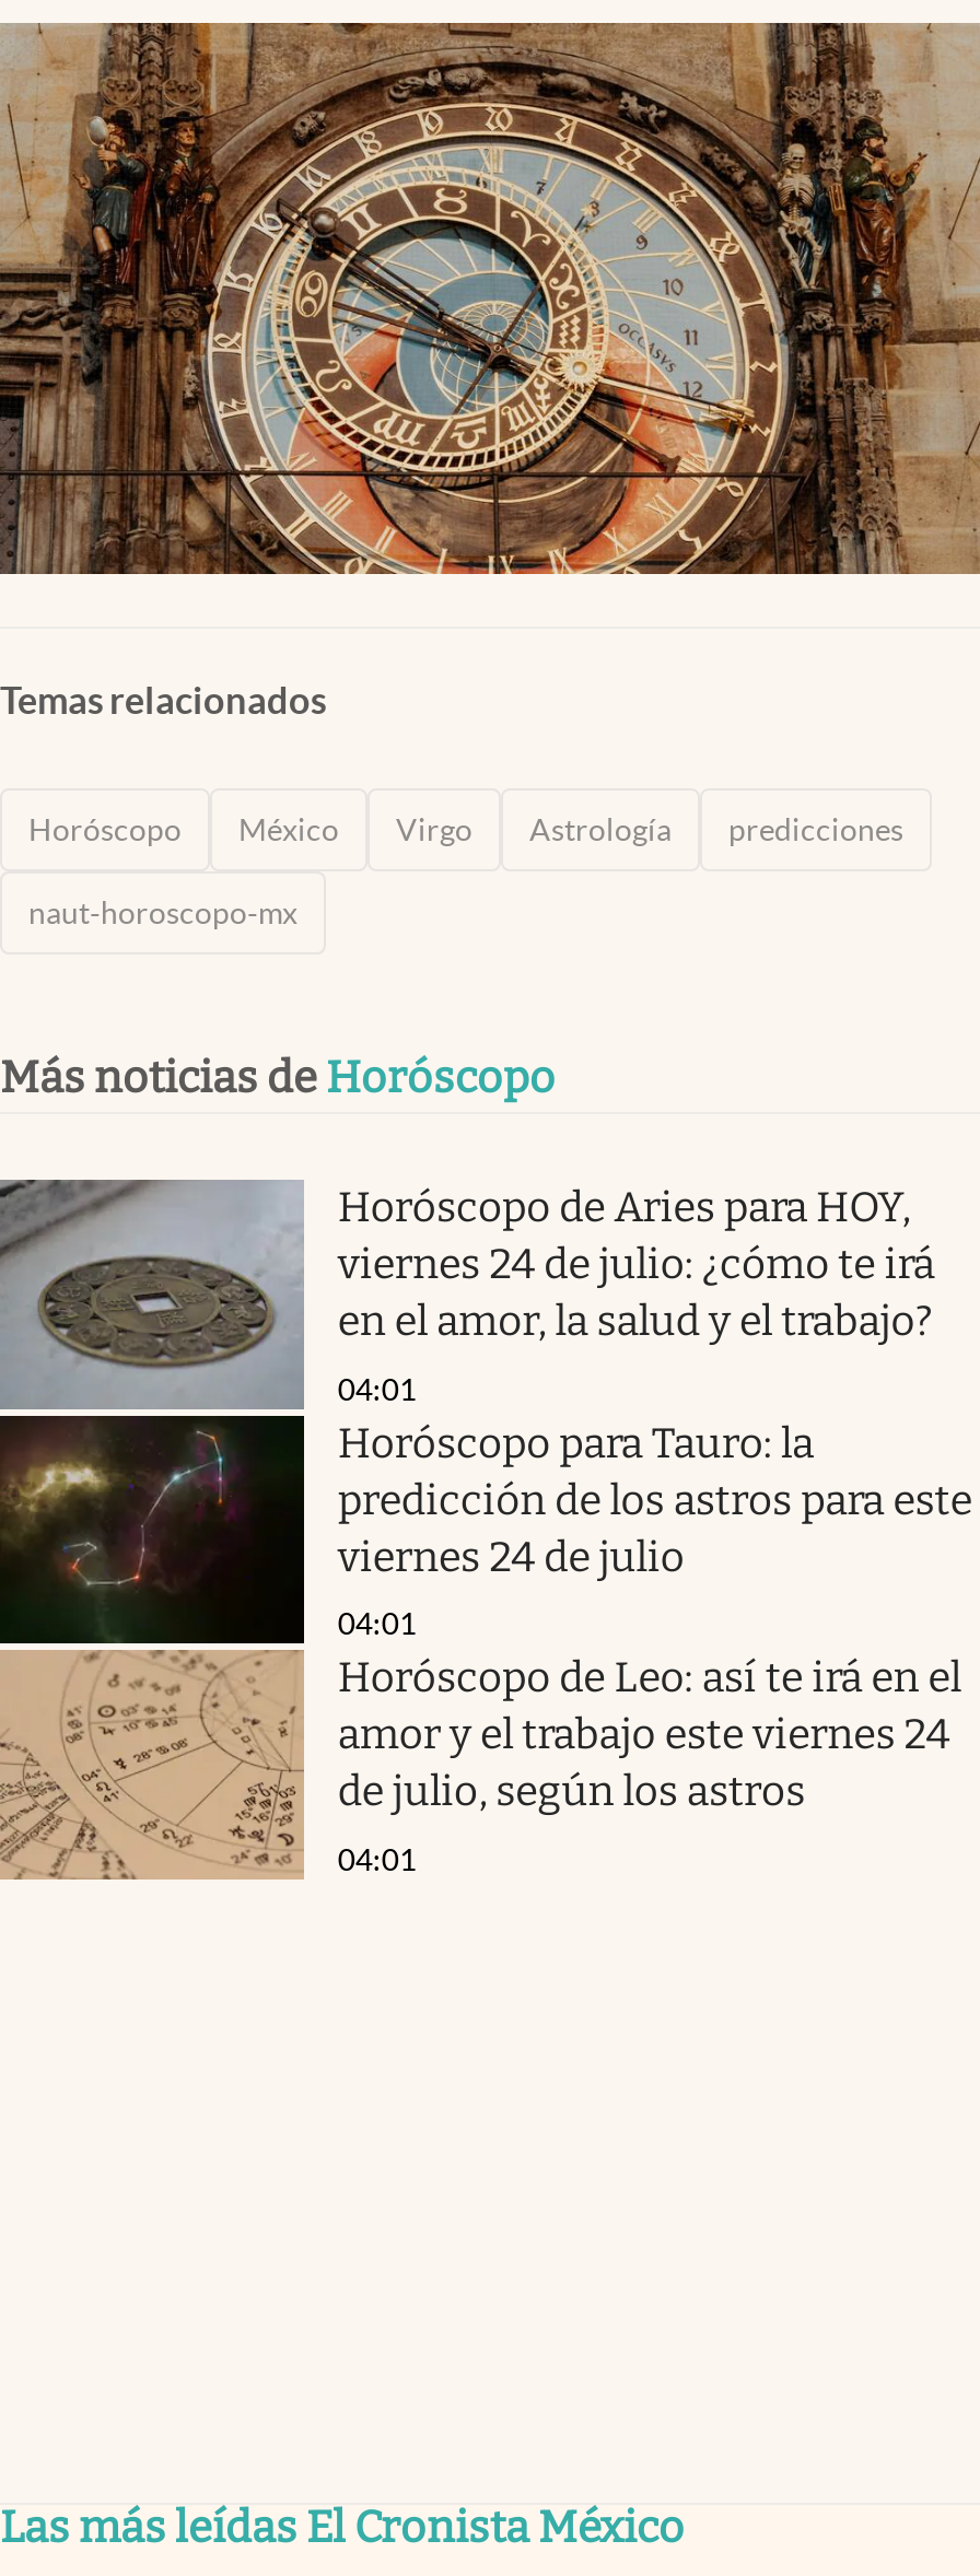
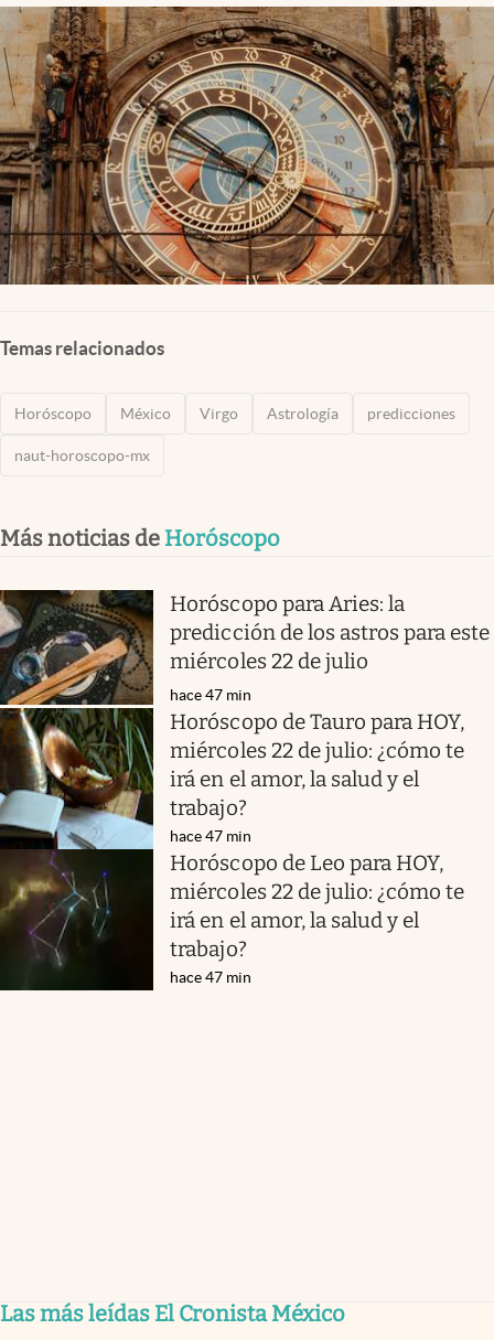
[7,1178,935,1884] [image] | Horóscopo de Aries para HOY, | viernes 24 de julio: ¿cómo te irá | en el amor, la salud y el trabajo? | 04:01 | Horóscopo para Tauro: la -> [3,590,405,991] [image] | Horóscopo para Aries: la
moved [338,1474,972,1524] -> [170,620,490,645]: predicción de los astros para este
[338,1531,961,1876] viernes 24 de julio | 04:01 | Horóscopo de Leo: así te irá en el | amor y el trabajo este viernes 24 | de julio, según los astros | 04:01 -> [170,648,465,986] miércoles 22 de julio | hace 47 min | Horóscopo de Tauro para HOY, | miércoles 22 de julio: ¿cómo te | irá en el amor, la salud y el | trabajo? | hace 47 min | Horóscopo de Leo para HOY, | miércoles 22 de julio: ¿cómo te | irá en el amor, la salud y el | trabajo? | hace 47 min

